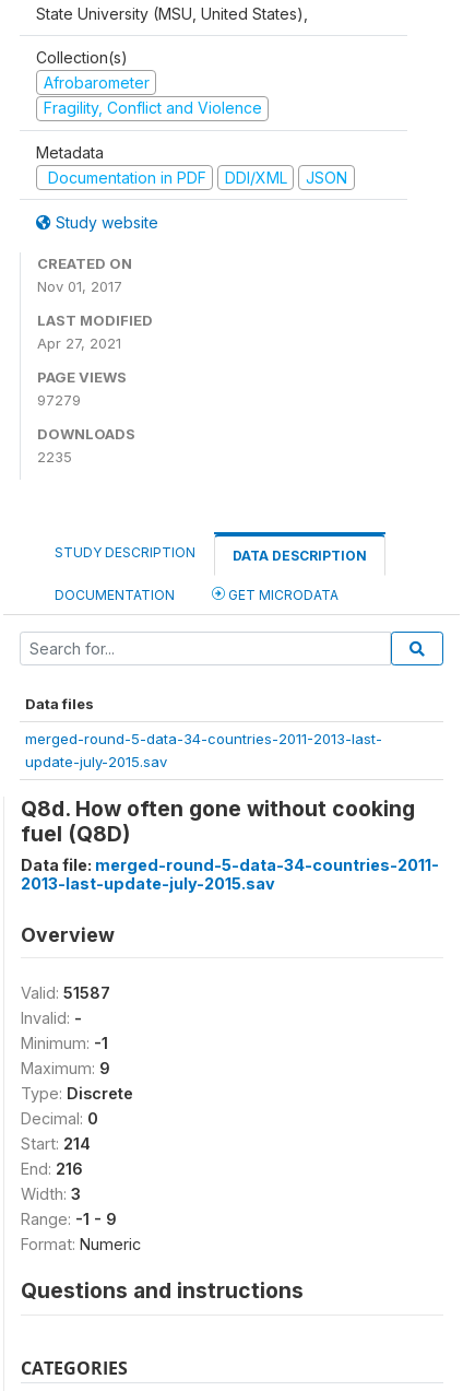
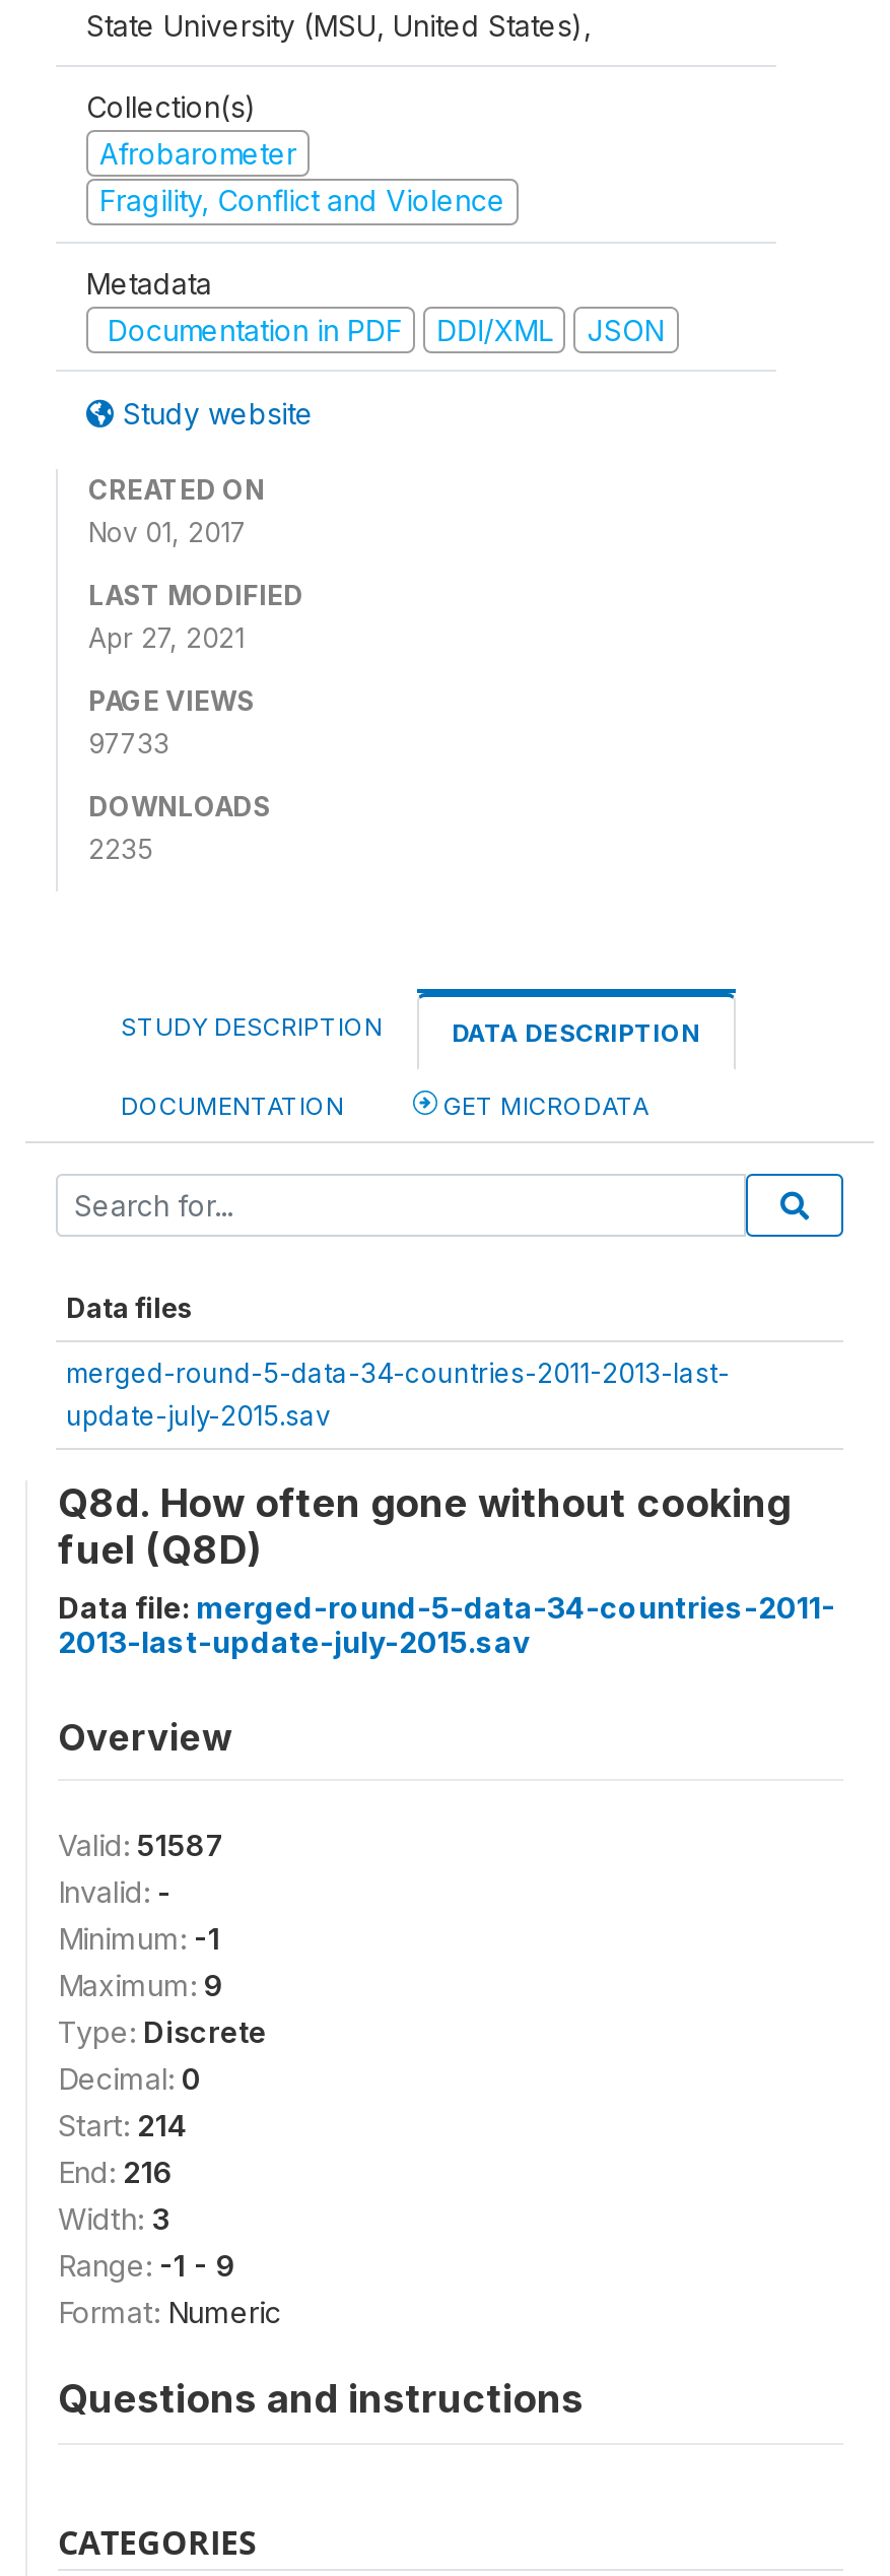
[37,391,81,409] 97279 -> [88,727,169,759] 97733

